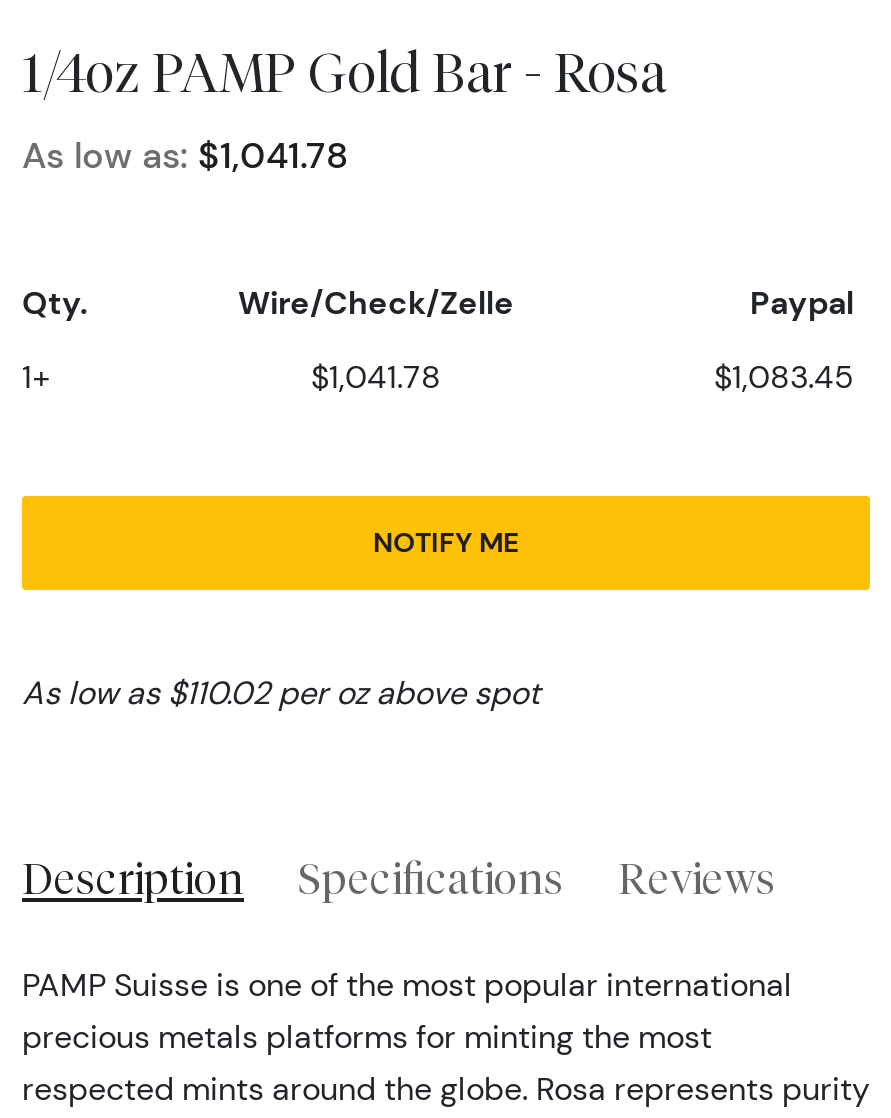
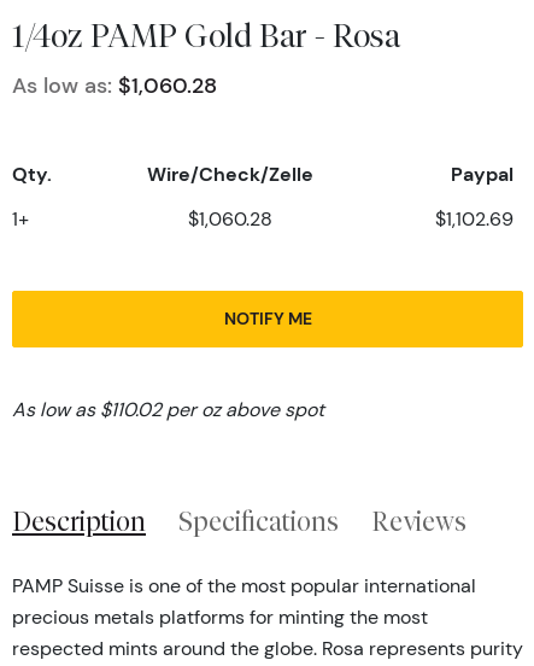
[22,134,348,178] As low as: $1,041.78 -> [12,72,217,99] As low as: $1,060.28
[311,358,441,396] $1,041.78 -> [187,207,272,230] $1,060.28
[714,358,854,396] $1,083.45 -> [435,207,514,230] $1,102.69

